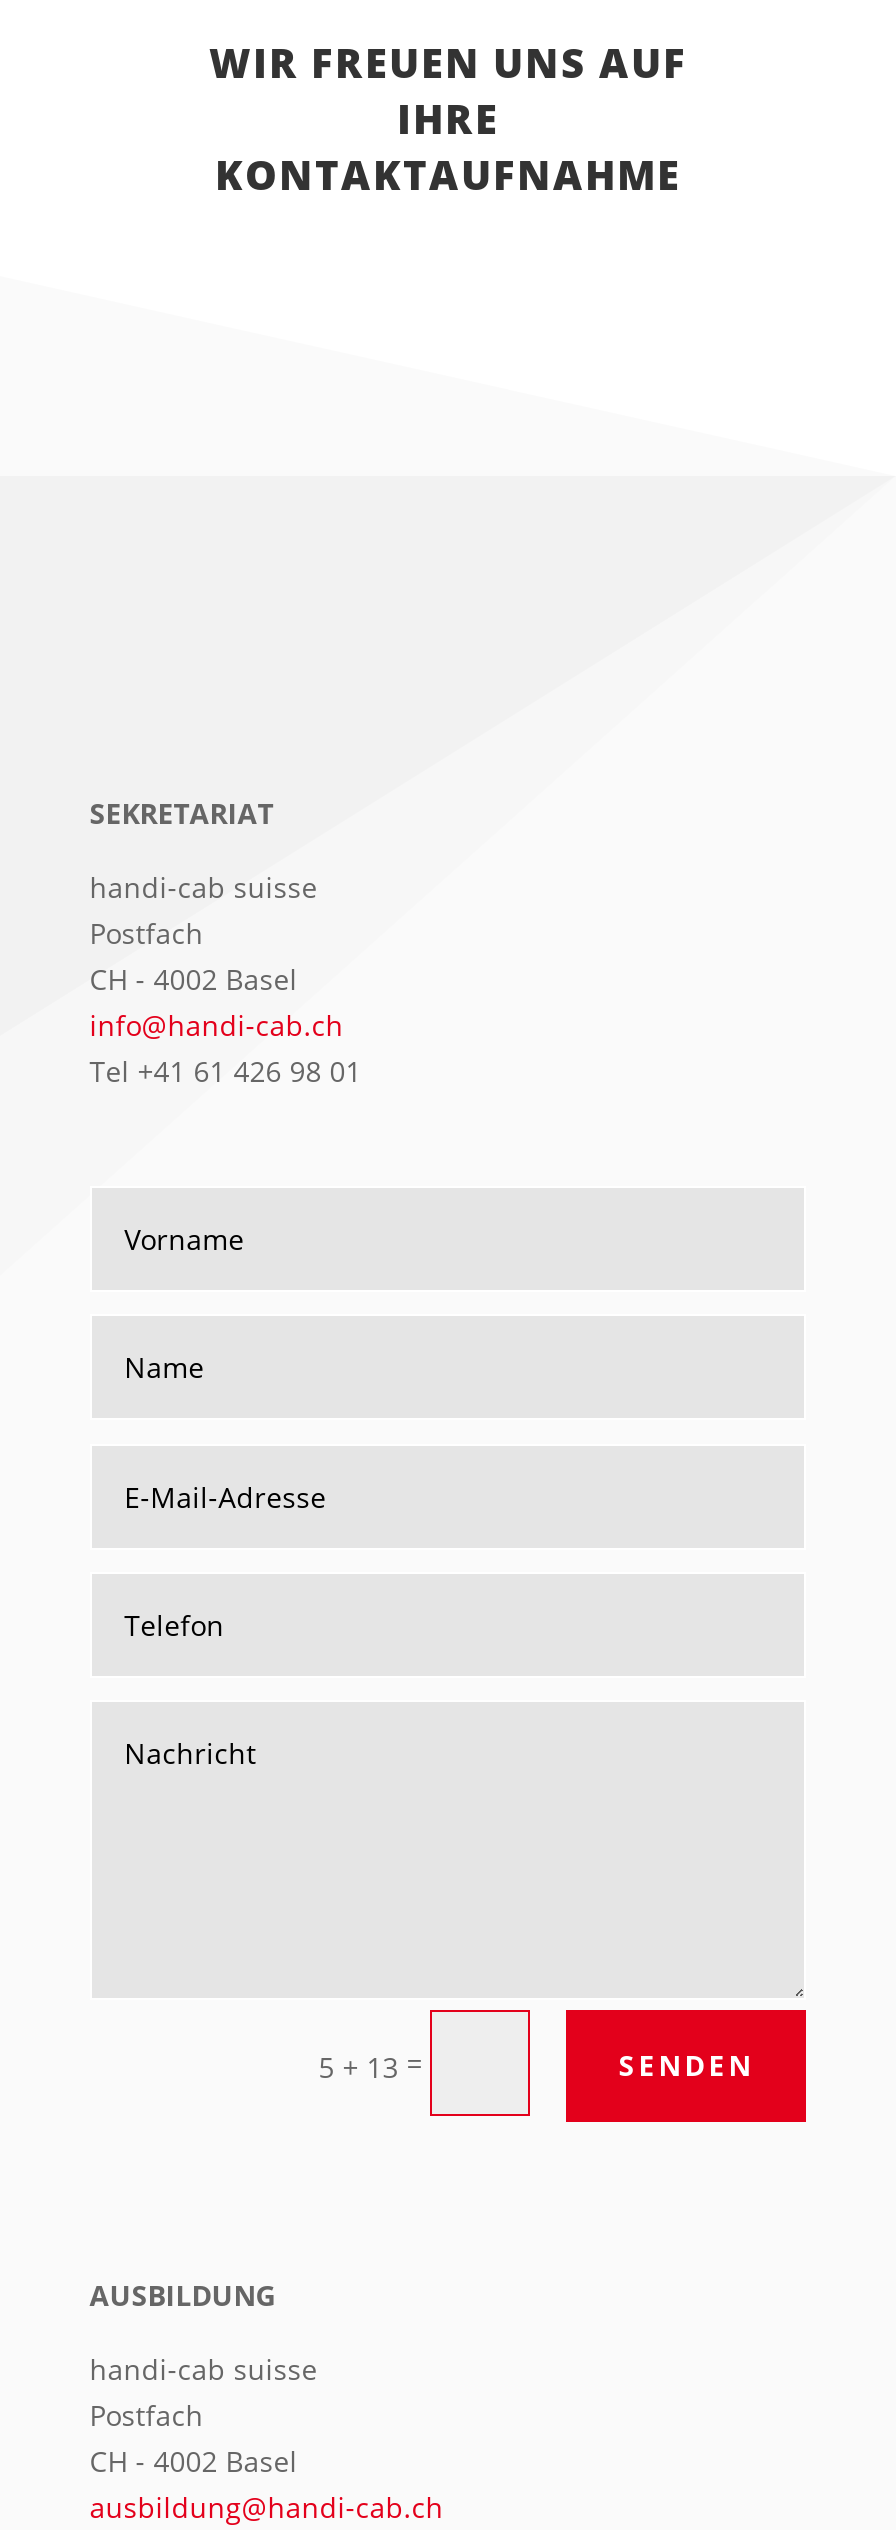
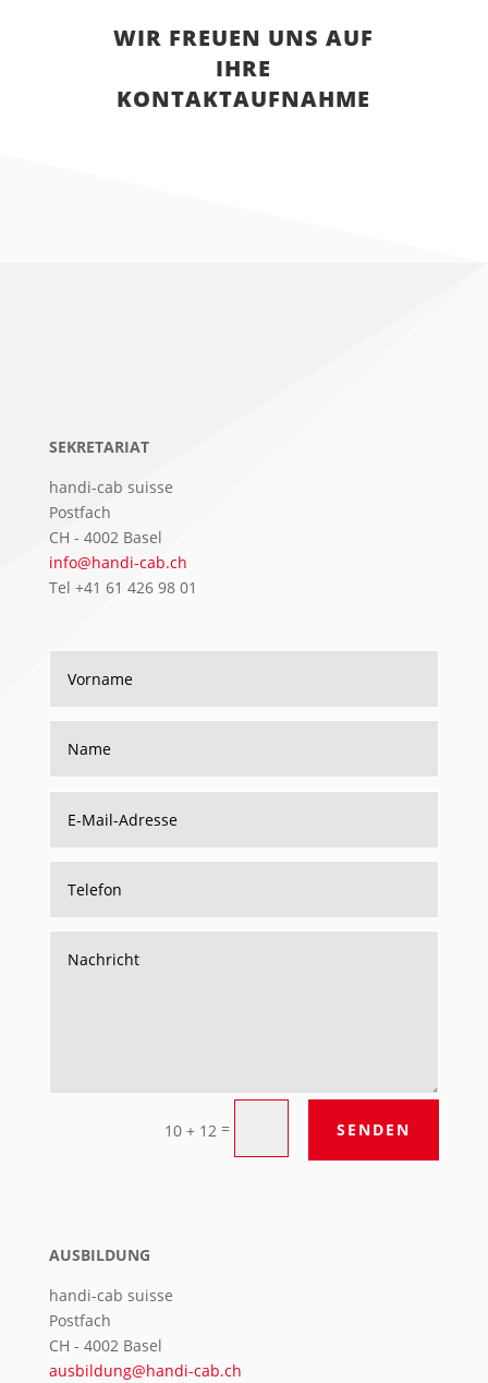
[318,2044,430,2086] 5 + 13 = -> [165,1118,234,1141] 10 + 12 =

